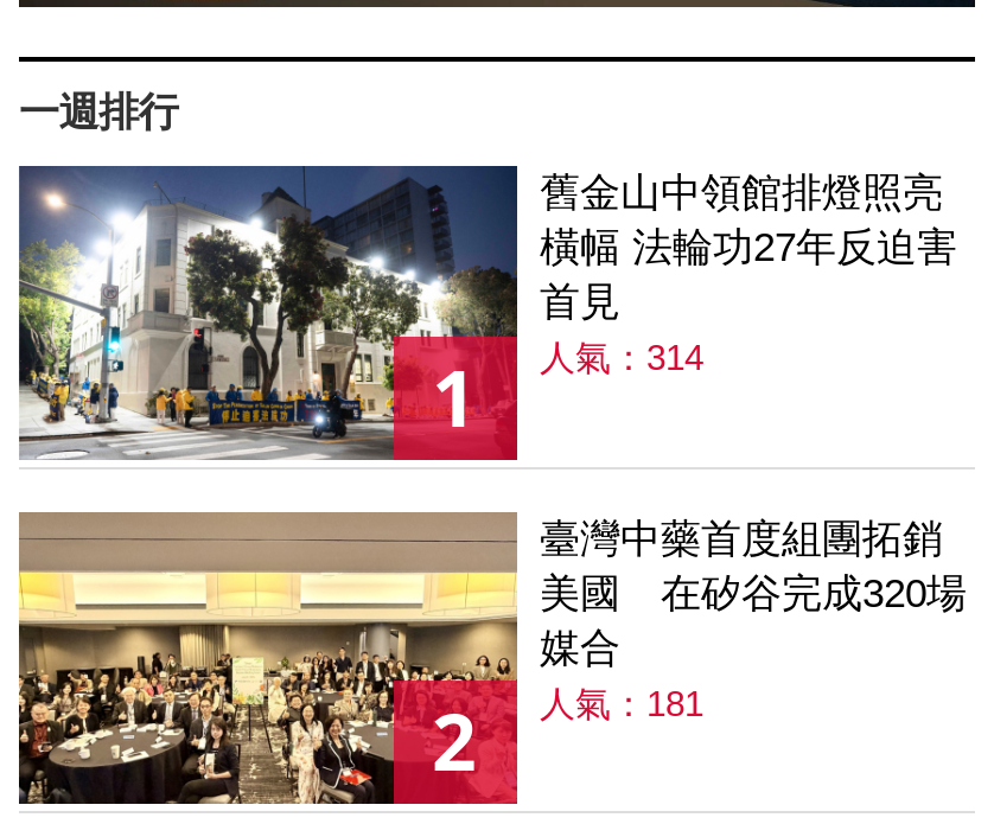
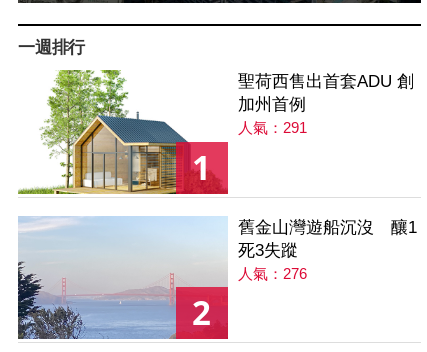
[17,164,957,460] [image] | 舊金山中領館排燈照亮 | 橫幅 法輪功27年反迫害 | 首見 | 人氣：314 -> [18,69,413,195] [image] | 聖荷西售出首套ADU 創 | 加州首例 | 人氣：291
[17,510,967,806] [image] | 臺灣中藥首度組團拓銷 | 美國 在矽谷完成320場 | 媒合 | 人氣：181 -> [17,216,416,340] [image] | 舊金山灣遊船沉沒 釀1 | 死3失蹤 | 人氣：276

